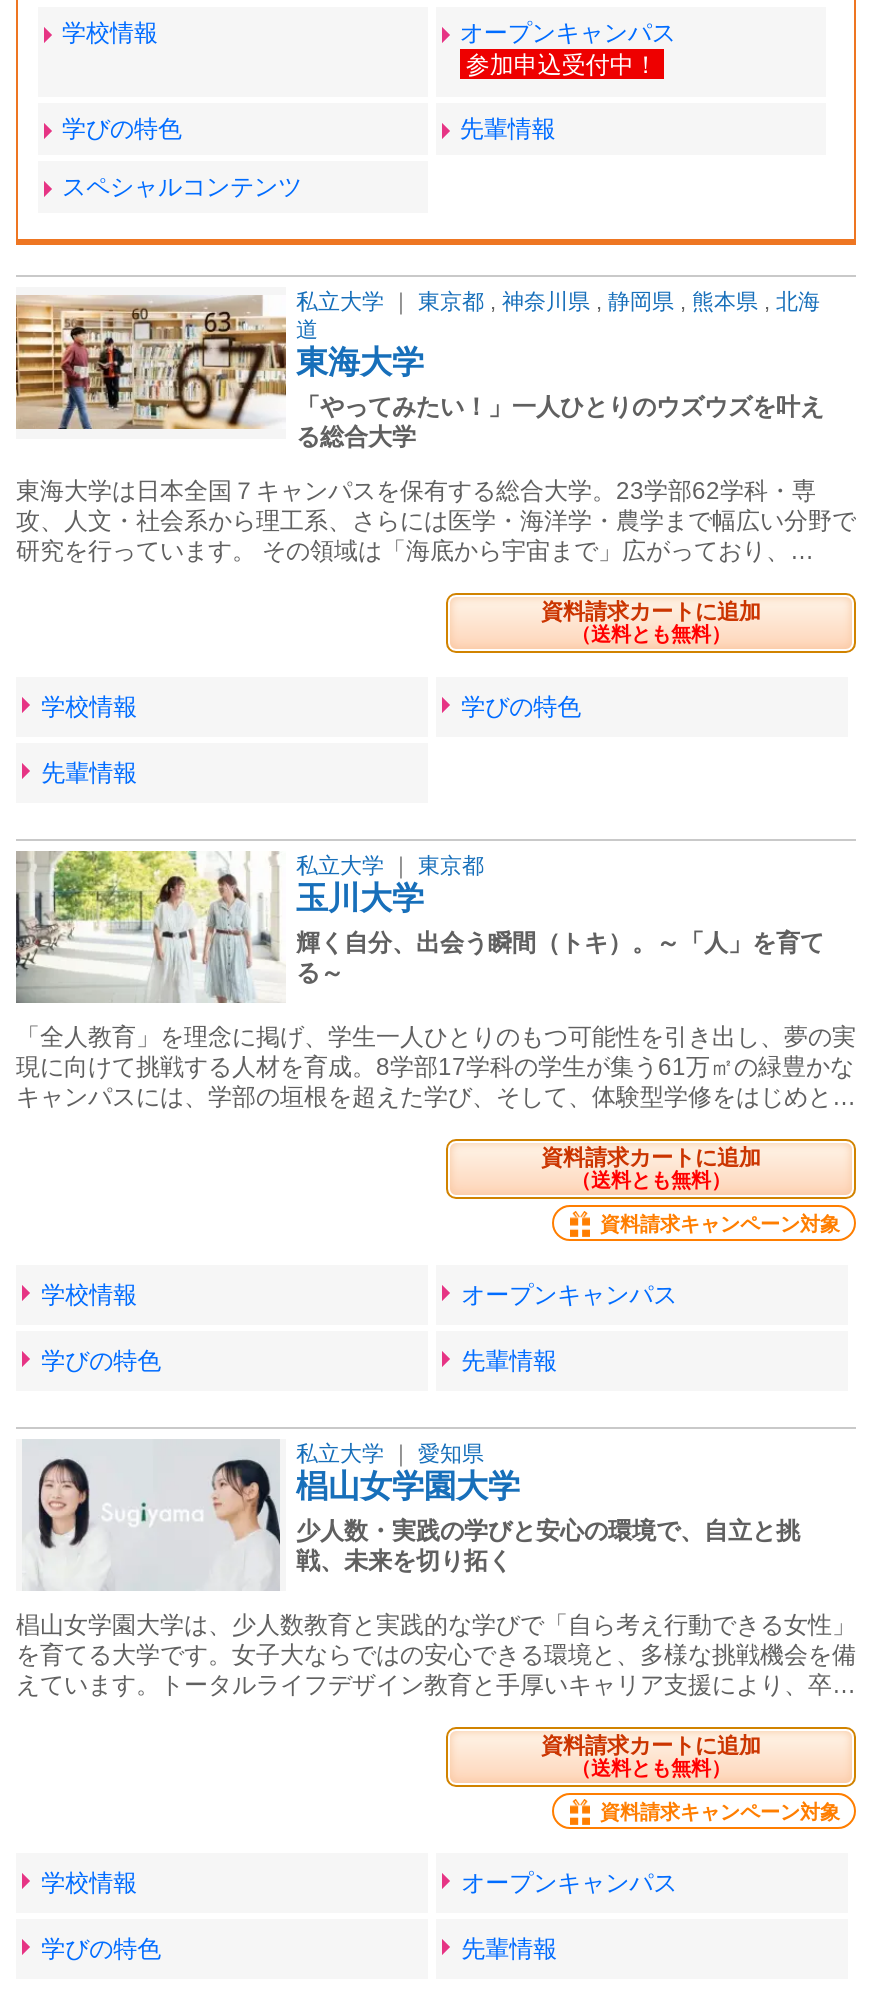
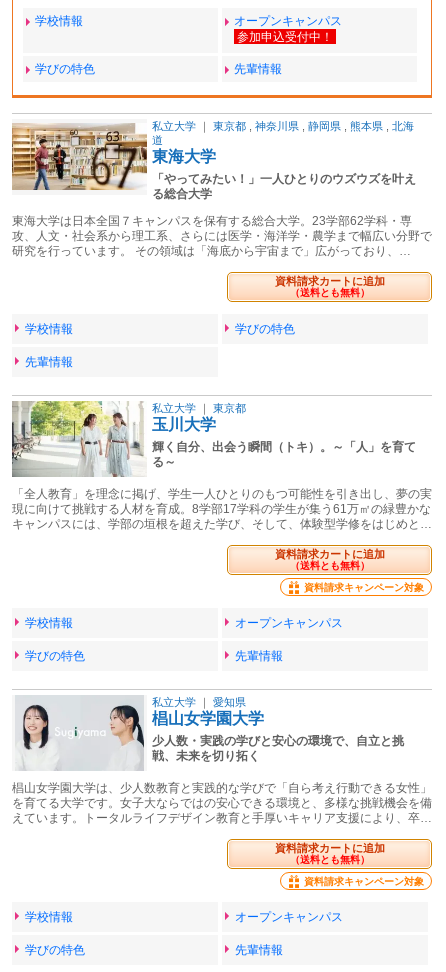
[62,172,302,200] スペシャルコンテンツ -> none

